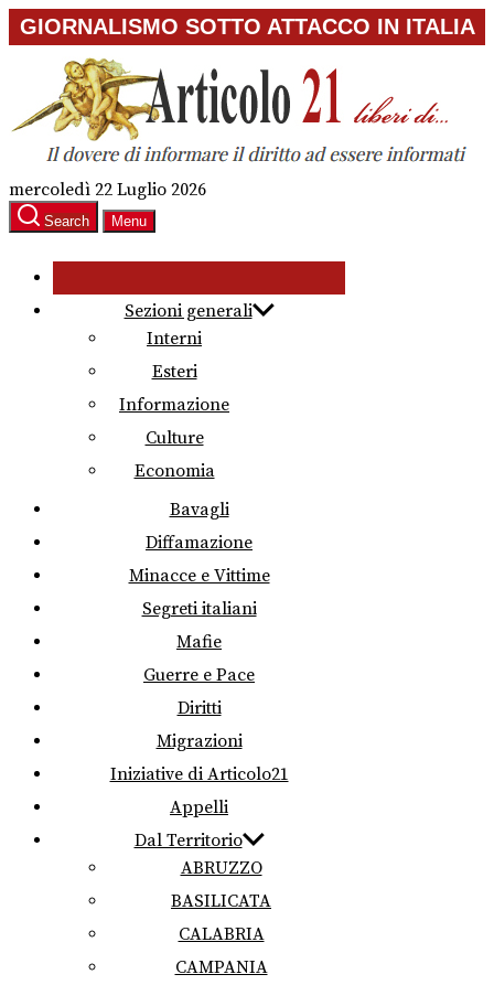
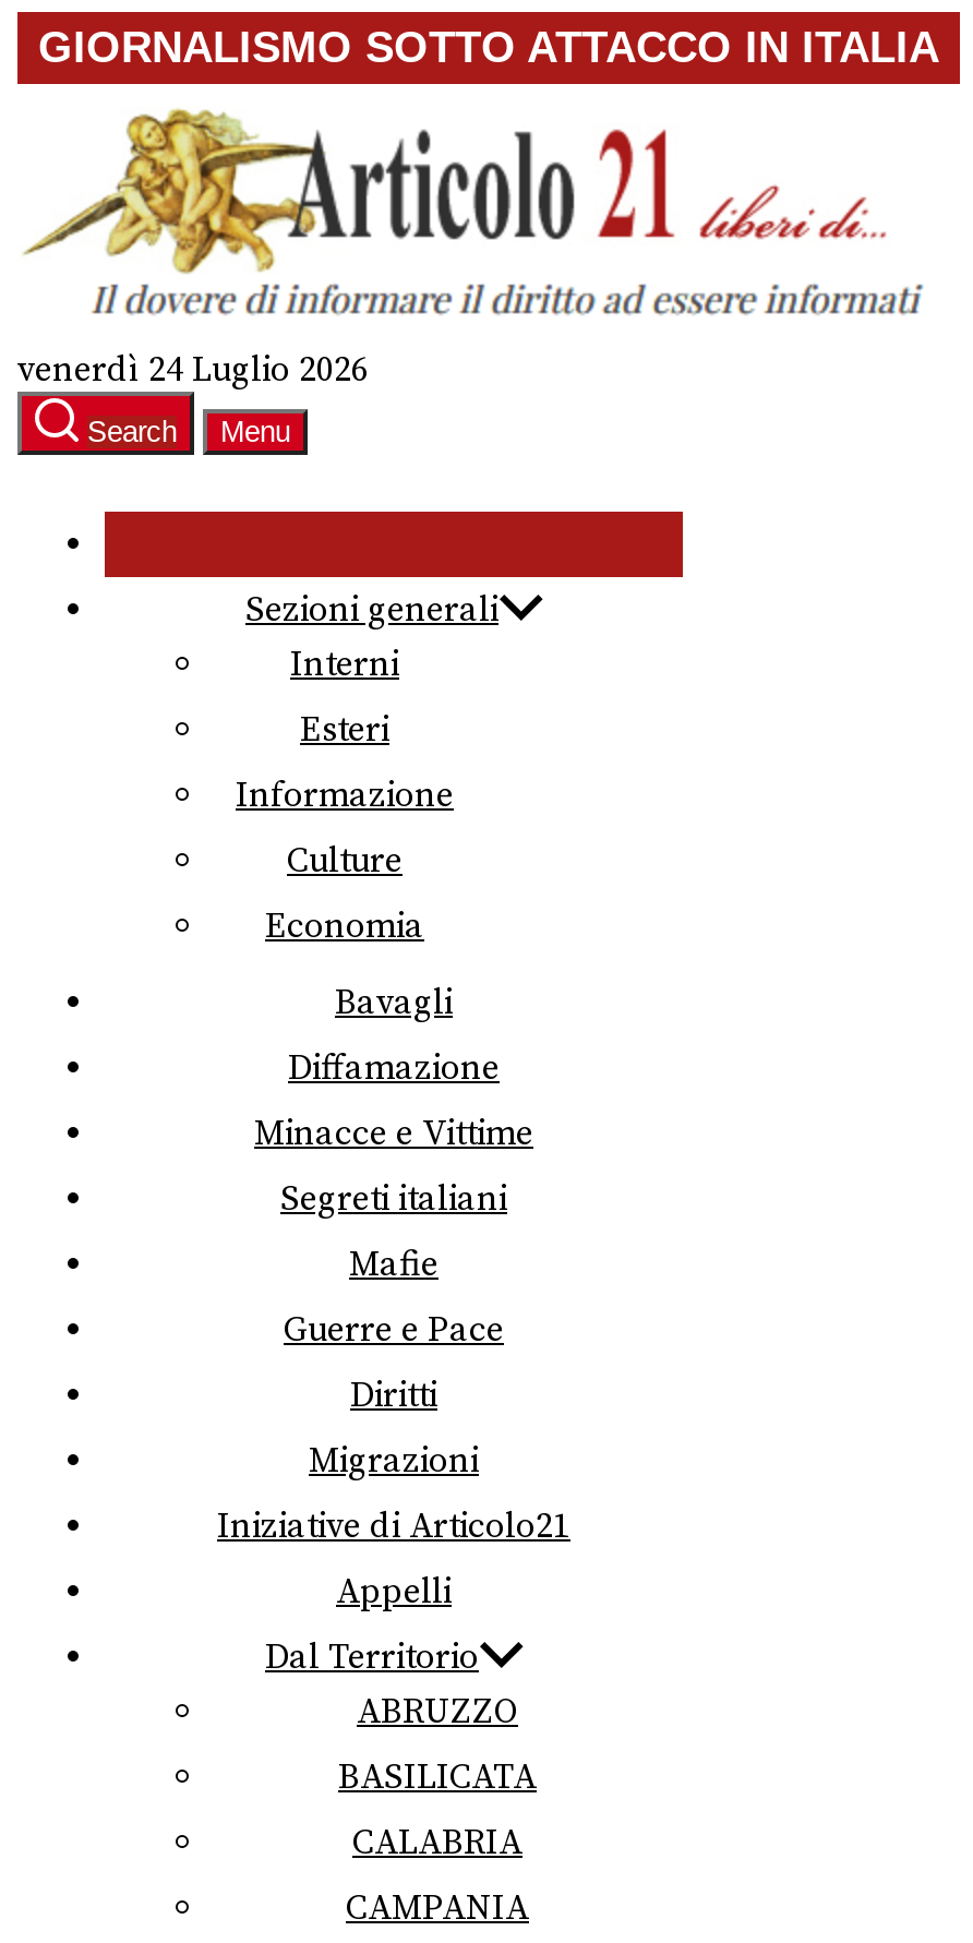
[9,179,206,201] mercoledì 22 Luglio 2026 -> [17,348,369,392] venerdì 24 Luglio 2026

